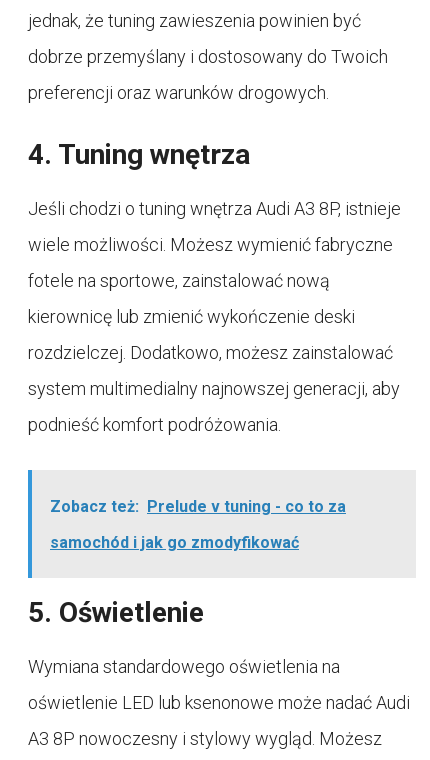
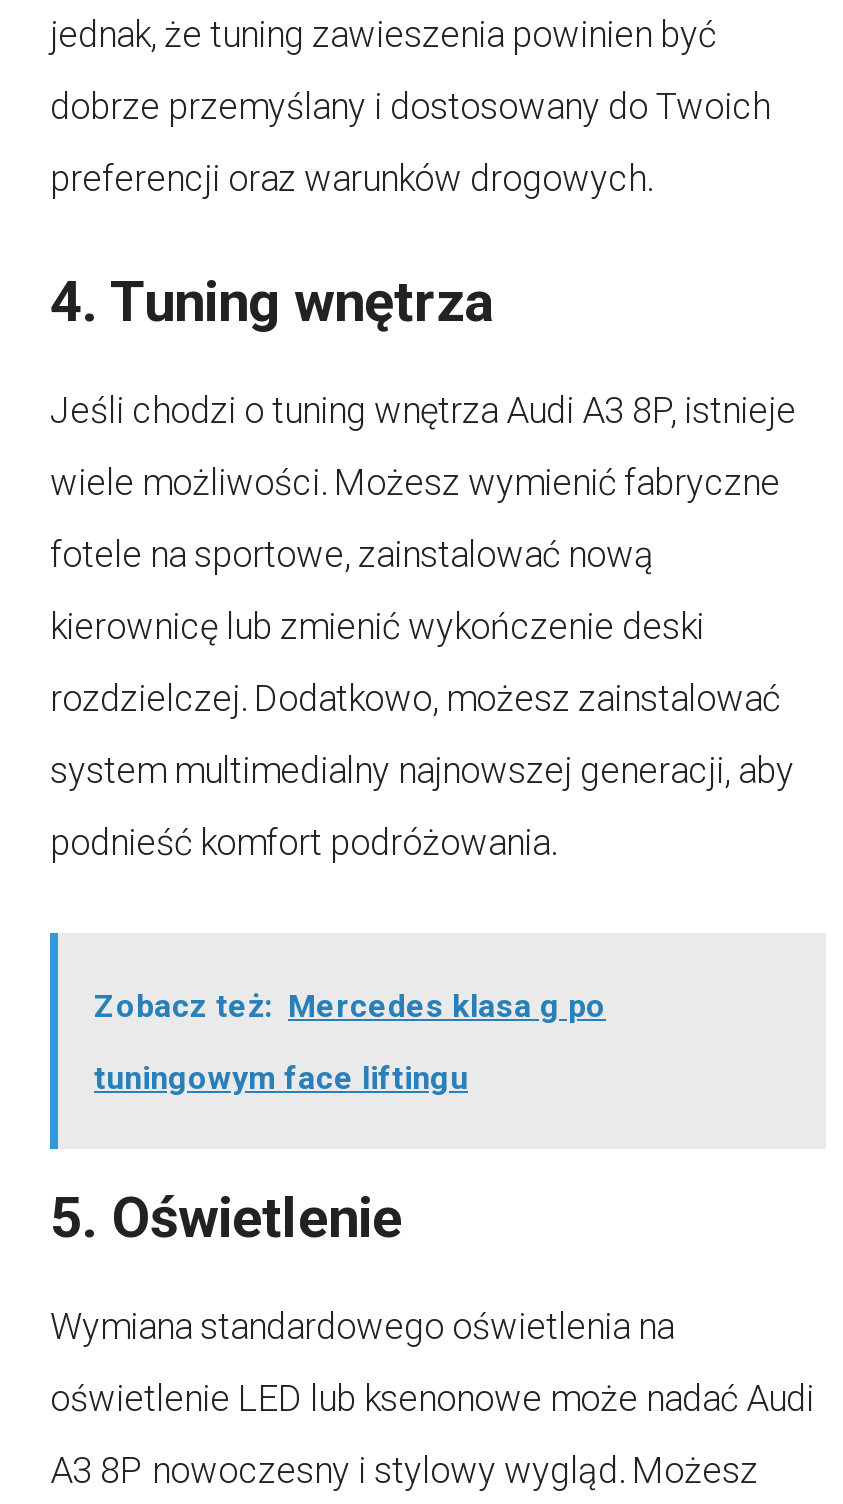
[50,497,346,516] Zobacz też: Prelude v tuning - co to za -> [94,987,606,1025] Zobacz też: Mercedes klasa g po
[50,533,299,552] samochód i jak go zmodyfikować -> [94,1059,468,1097] tuningowym face liftingu

